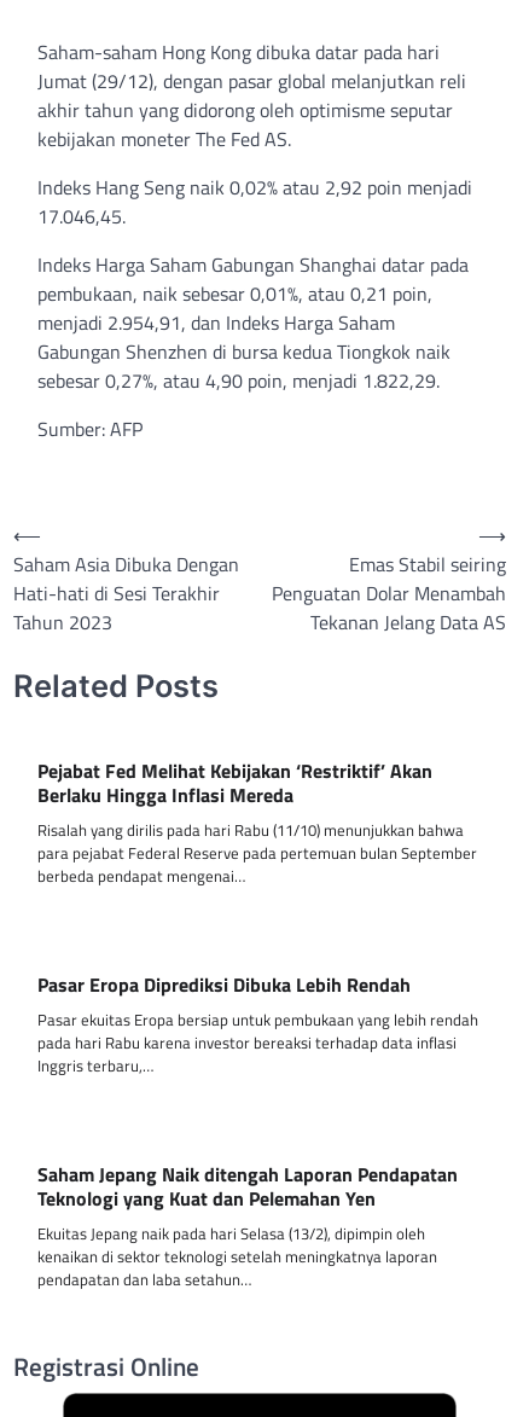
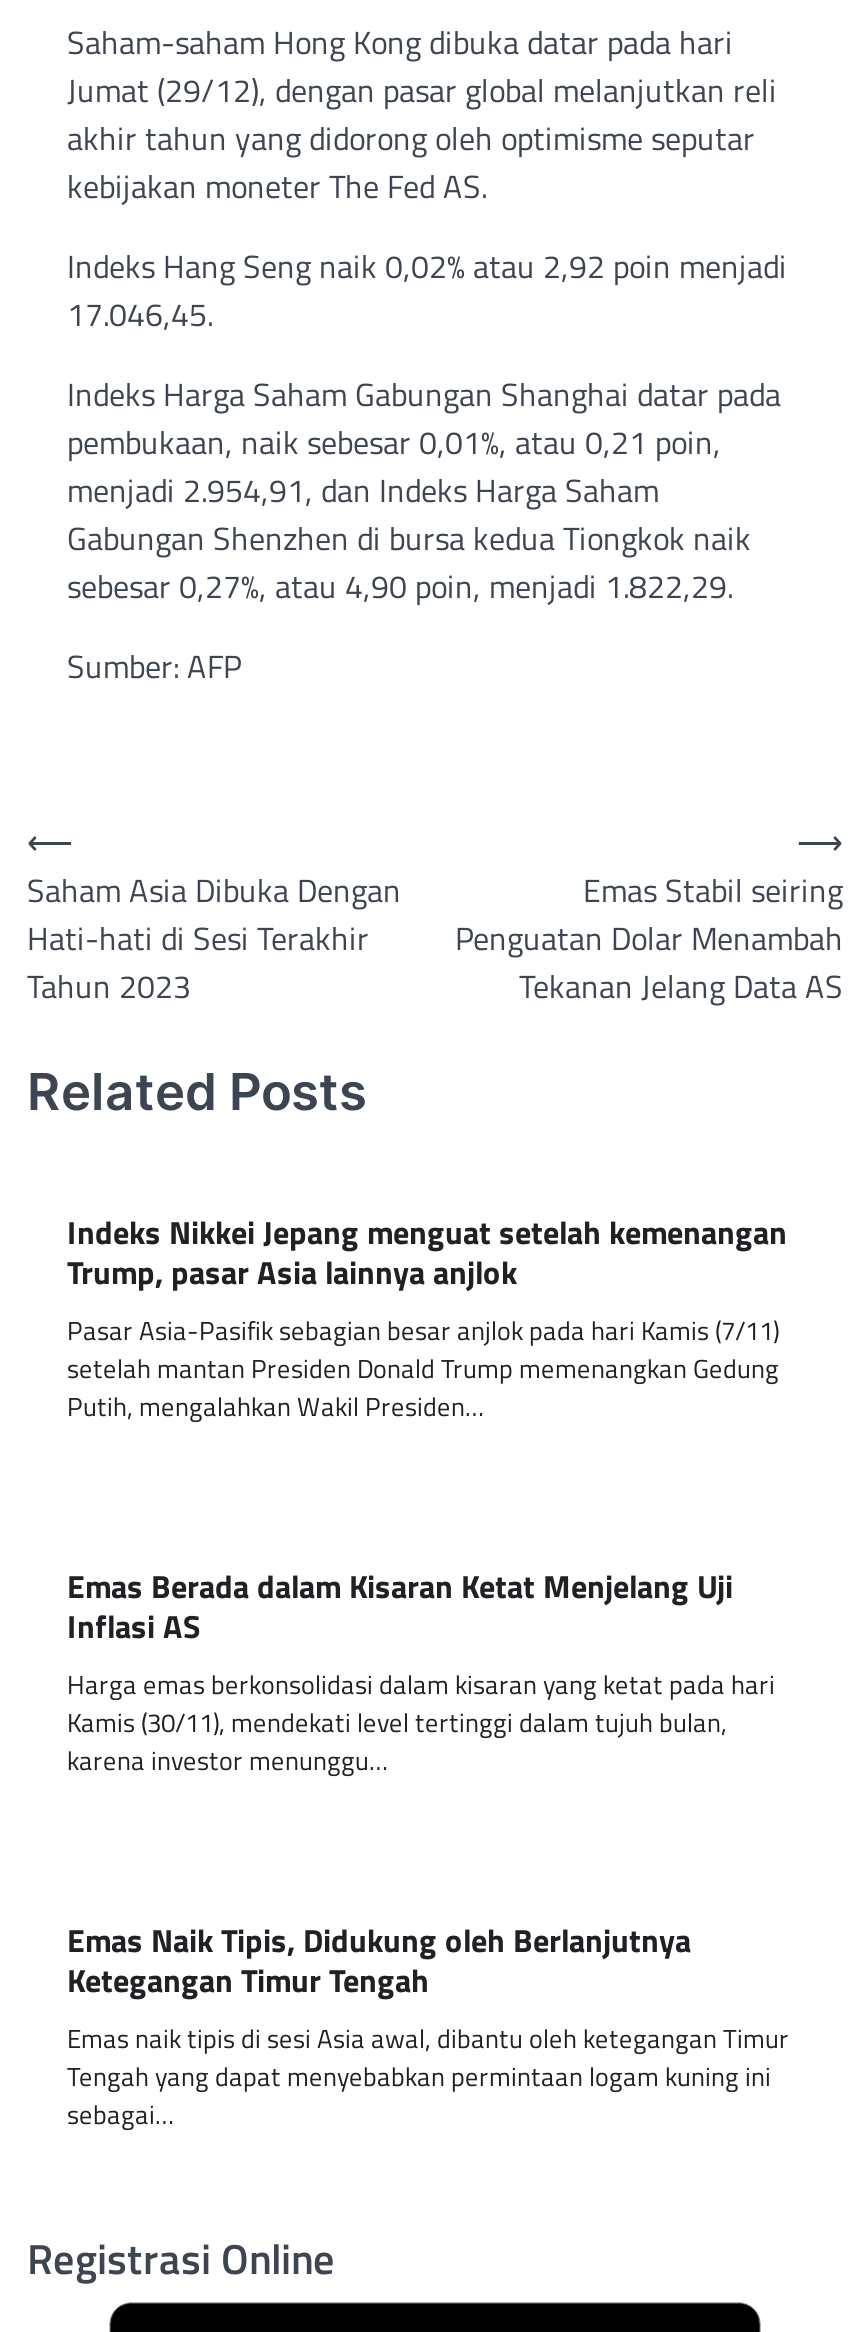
[37,756,477,888] Pejabat Fed Melihat Kebijakan ‘Restriktif’ Akan | Berlaku Hingga Inflasi Mereda | Risalah yang dirilis pada hari Rabu (11/10) menunjukkan bahwa | para pejabat Federal Reserve pada pertemuan bulan September | berbeda pendapat mengenai… -> [67,1208,787,1426] Indeks Nikkei Jepang menguat setelah kemenangan | Trump, pasar Asia lainnya anjlok | Pasar Asia-Pasifik sebagian besar anjlok pada hari Kamis (7/11) | setelah mantan Presiden Donald Trump memenangkan Gedung | Putih, mengalahkan Wakil Presiden…
[37,970,478,1078] Pasar Eropa Diprediksi Dibuka Lebih Rendah | Pasar ekuitas Eropa bersiap untuk pembukaan yang lebih rendah | pada hari Rabu karena investor bereaksi terhadap data inflasi | Inggris terbaru,… -> [67,1562,775,1780] Emas Berada dalam Kisaran Ketat Menjelang Uji | Inflasi AS | Harga emas berkonsolidasi dalam kisaran yang ketat pada hari | Kamis (30/11), mendekati level tertinggi dalam tujuh bulan, | karena investor menunggu…
[37,1160,458,1291] Saham Jepang Naik ditengah Laporan Pendapatan | Teknologi yang Kuat dan Pelemahan Yen | Ekuitas Jepang naik pada hari Selasa (13/2), dipimpin oleh | kenaikan di sektor teknologi setelah meningkatnya laporan | pendapatan dan laba setahun… -> [67,1916,789,2134] Emas Naik Tipis, Didukung oleh Berlanjutnya | Ketegangan Timur Tengah | Emas naik tipis di sesi Asia awal, dibantu oleh ketegangan Timur | Tengah yang dapat menyebabkan permintaan logam kuning ini | sebagai…

